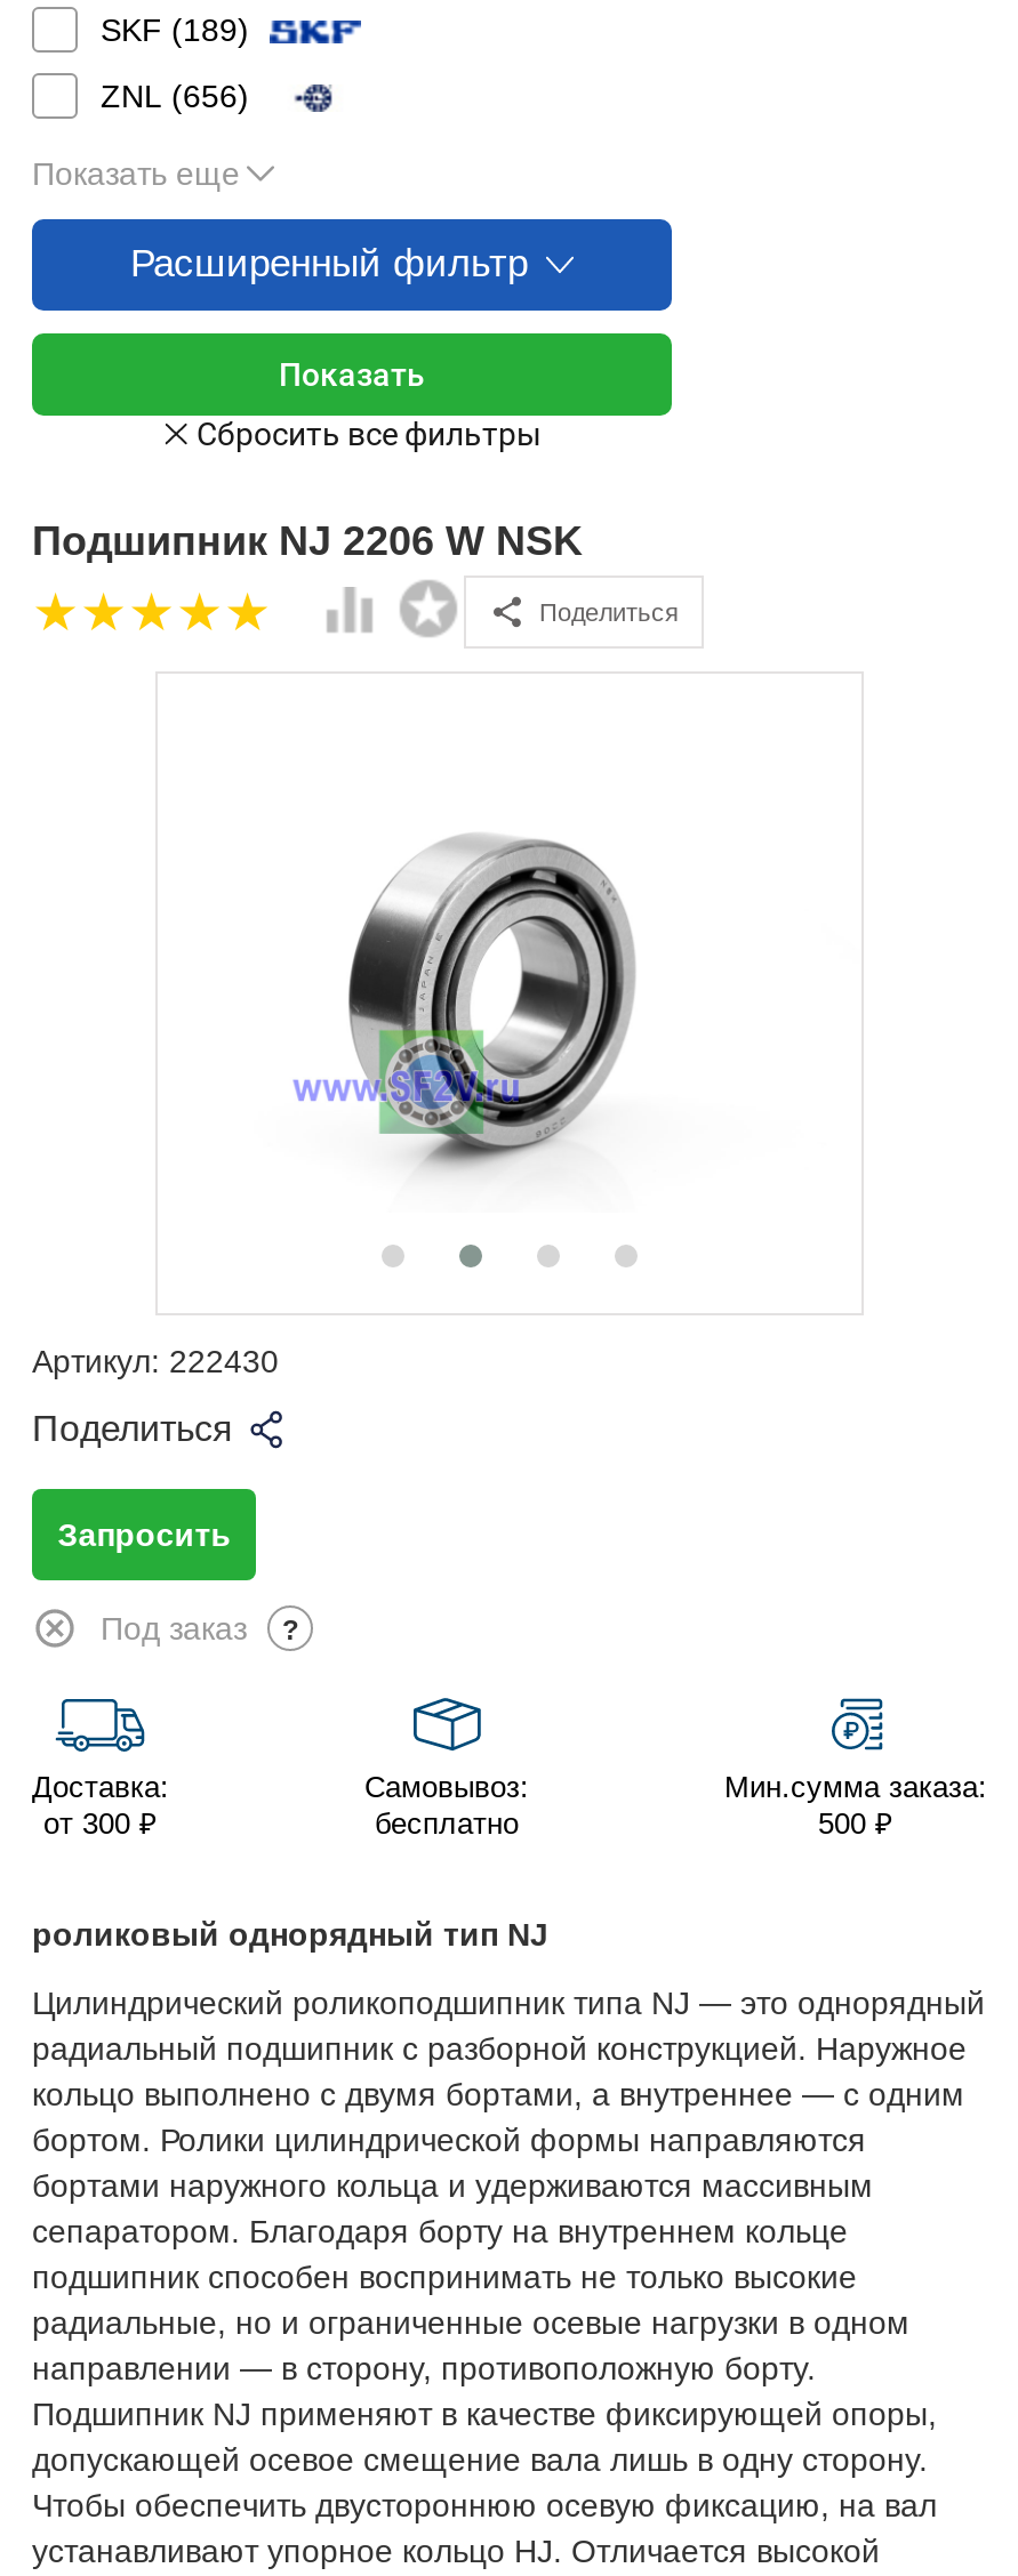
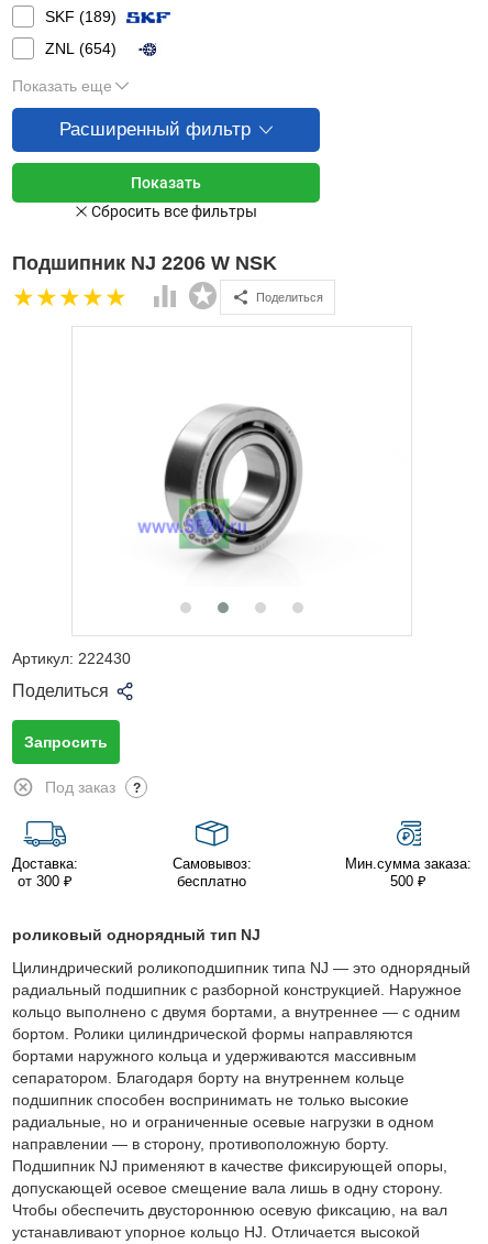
[101,78,249,114] ZNL (656) -> [45,40,117,57] ZNL (654)

